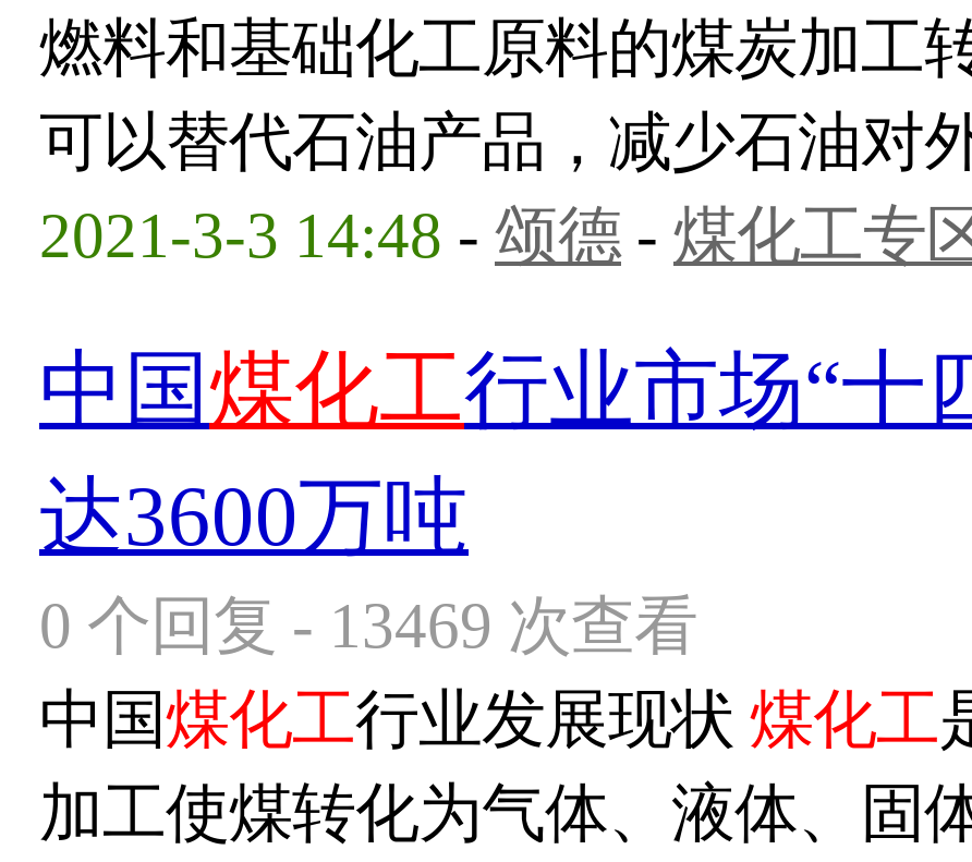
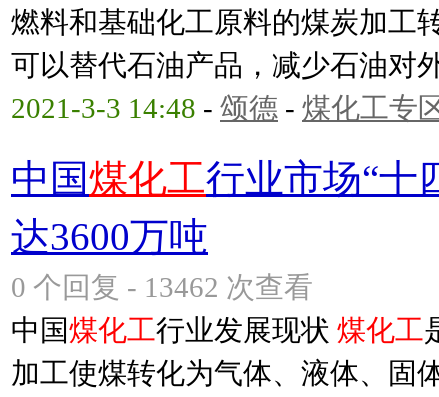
[39,591,697,660] 0 个回复 - 13469 次查看 -> [11,271,313,303] 0 个回复 - 13462 次查看

